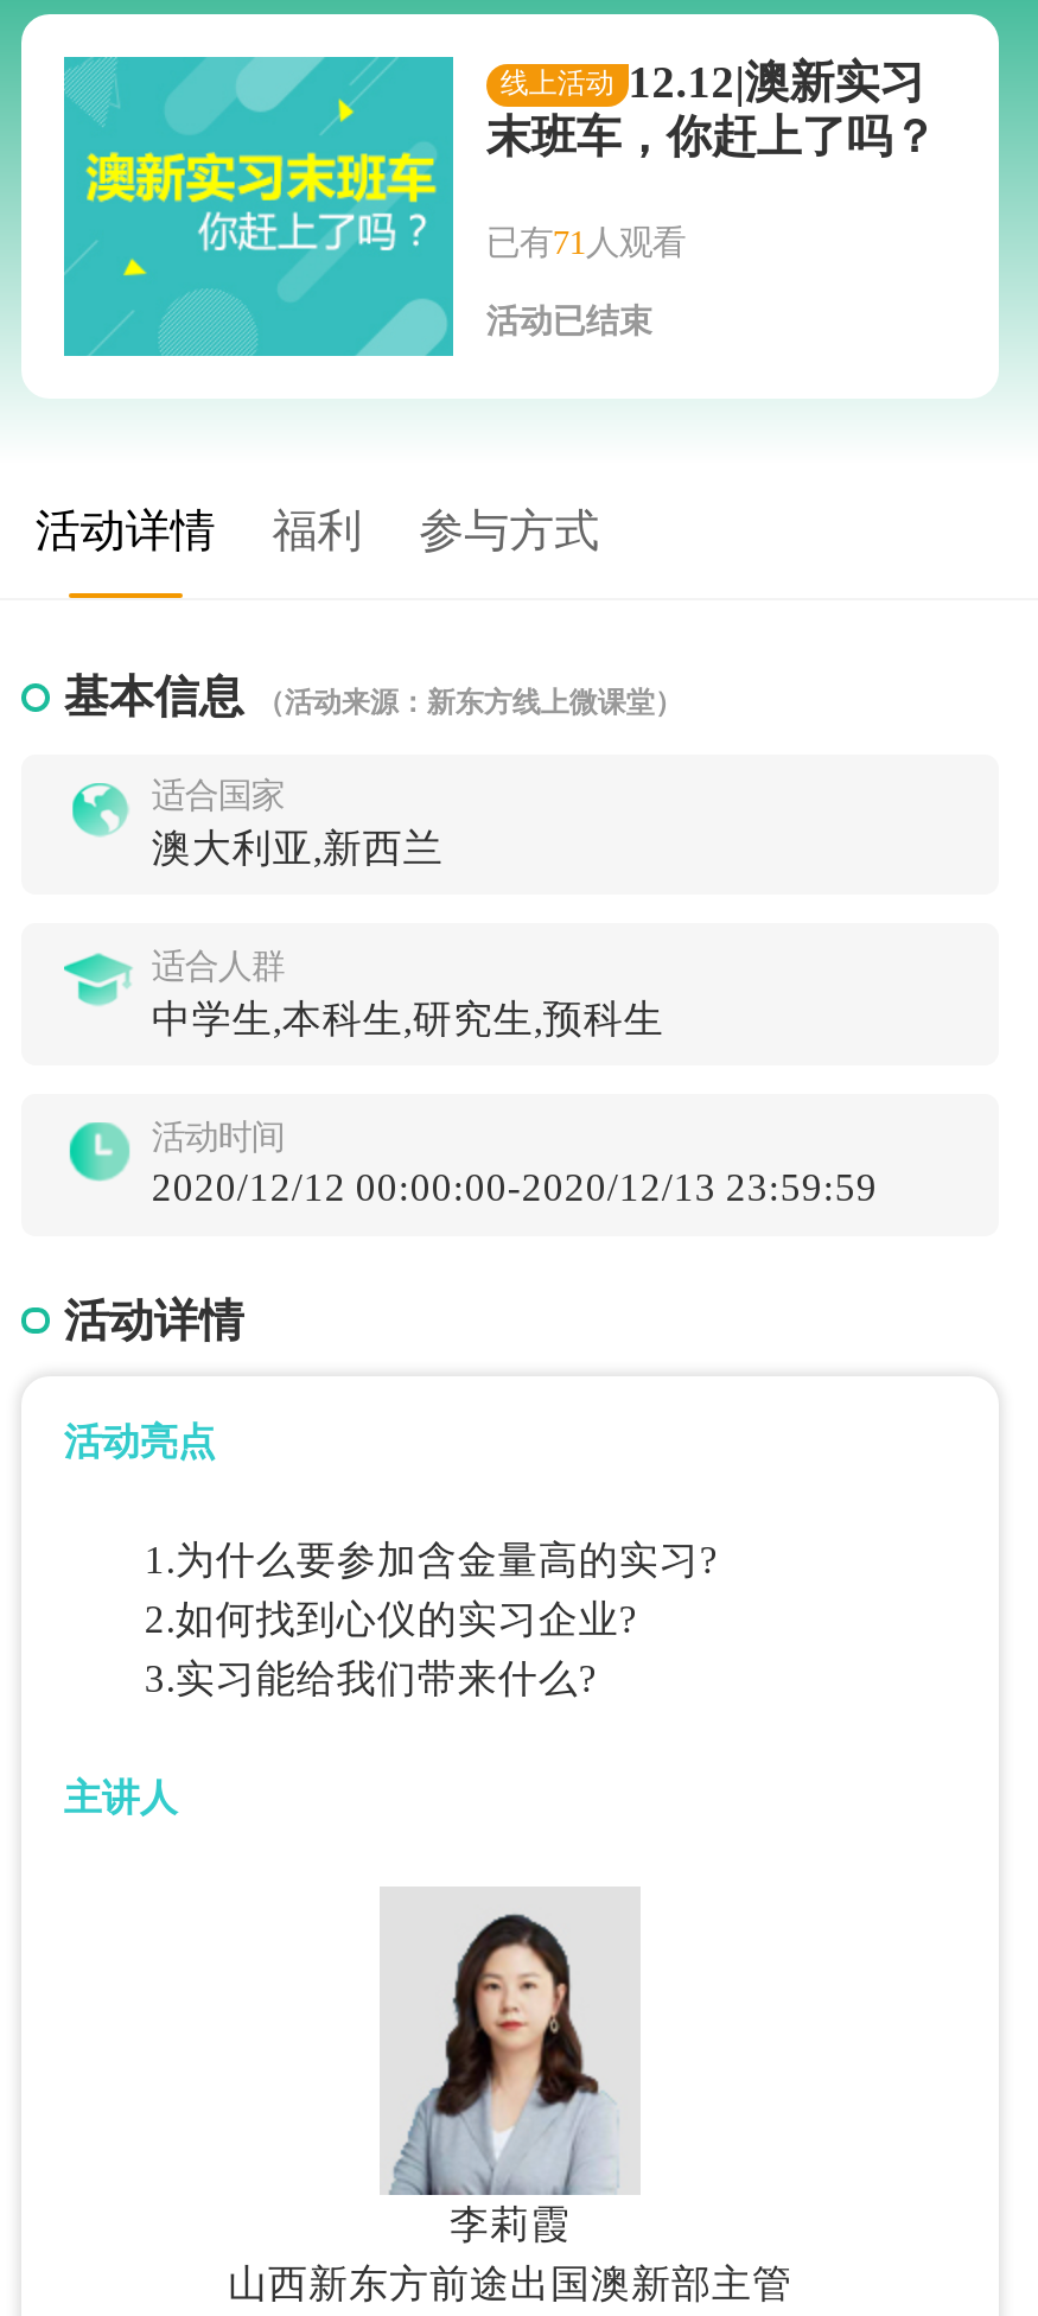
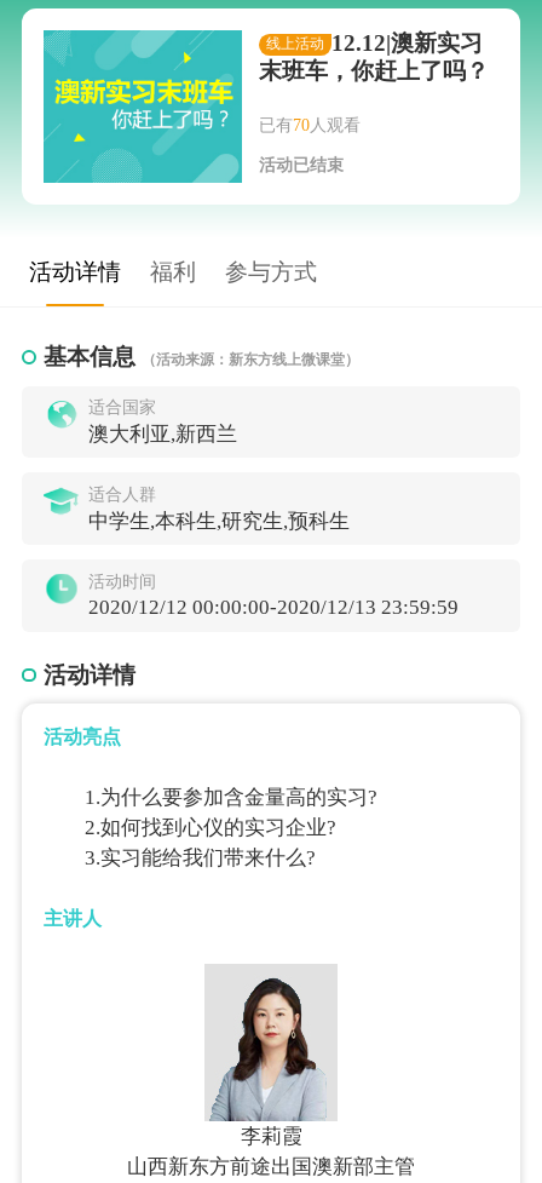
[486,222,685,260] 已有71人观看 -> [259,115,360,134] 已有70人观看

